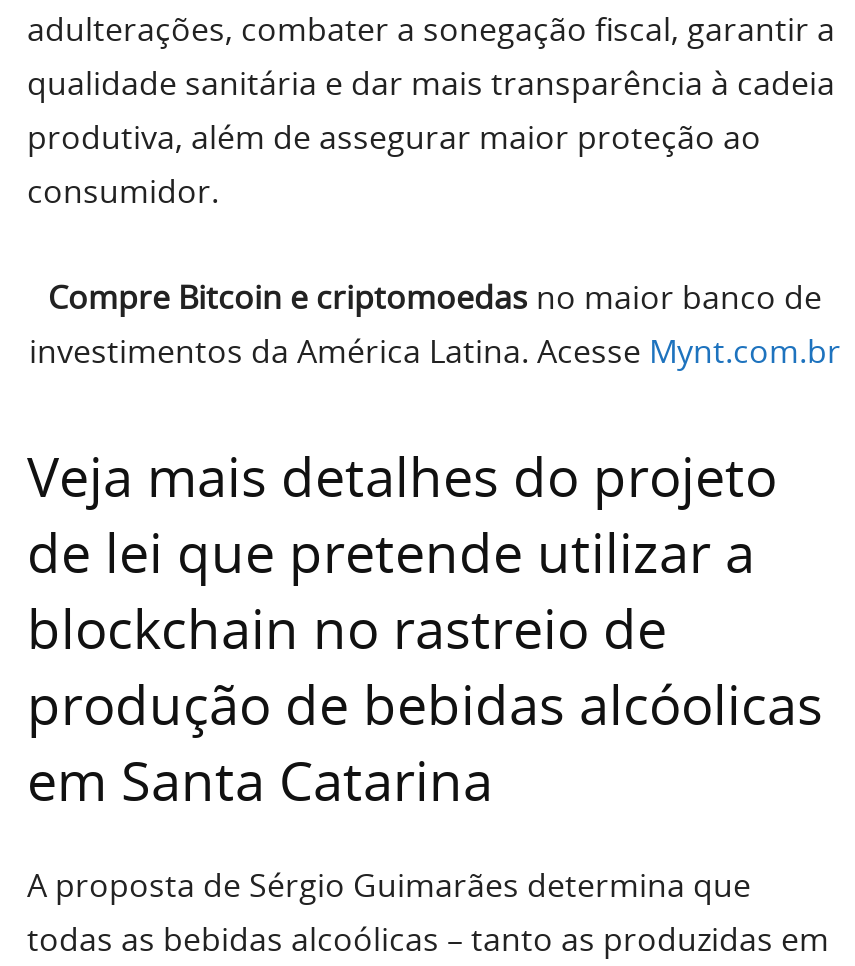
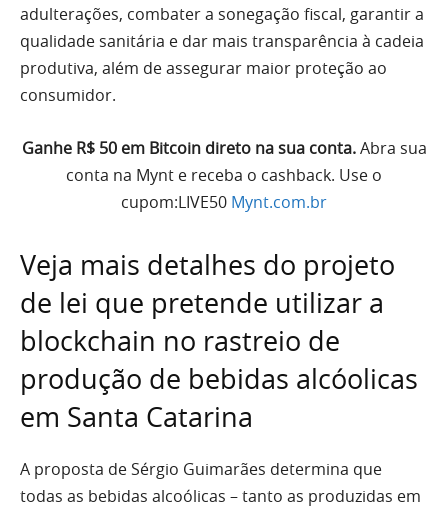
[29,274,841,372] Compre Bitcoin e criptomoedas no maior banco de | investimentos da América Latina. Acesse Mynt.com.br -> [21,137,426,213] Ganhe R$ 50 em Bitcoin direto na sua conta. Abra sua | conta na Mynt e receba o cashback. Use o | cupom:LIVE50 Mynt.com.br

